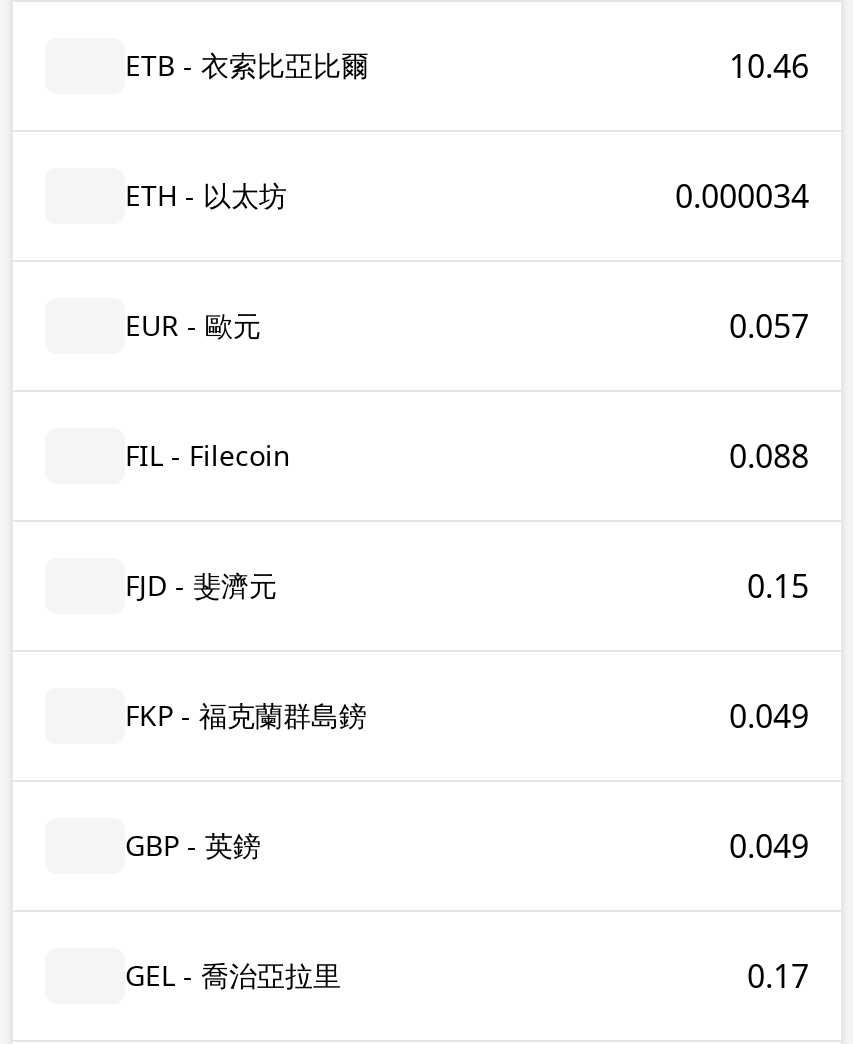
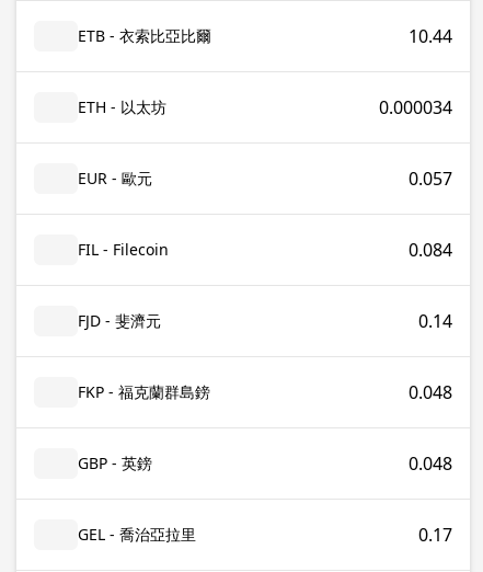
[729,44,809,88] 10.46 -> [409,24,452,48] 10.44
[729,434,809,478] 0.088 -> [409,238,452,262] 0.084
[747,564,809,608] 0.15 -> [418,309,452,333] 0.14
[729,694,809,738] 0.049 -> [409,380,452,404] 0.048
[729,824,809,868] 0.049 -> [409,451,452,476] 0.048

